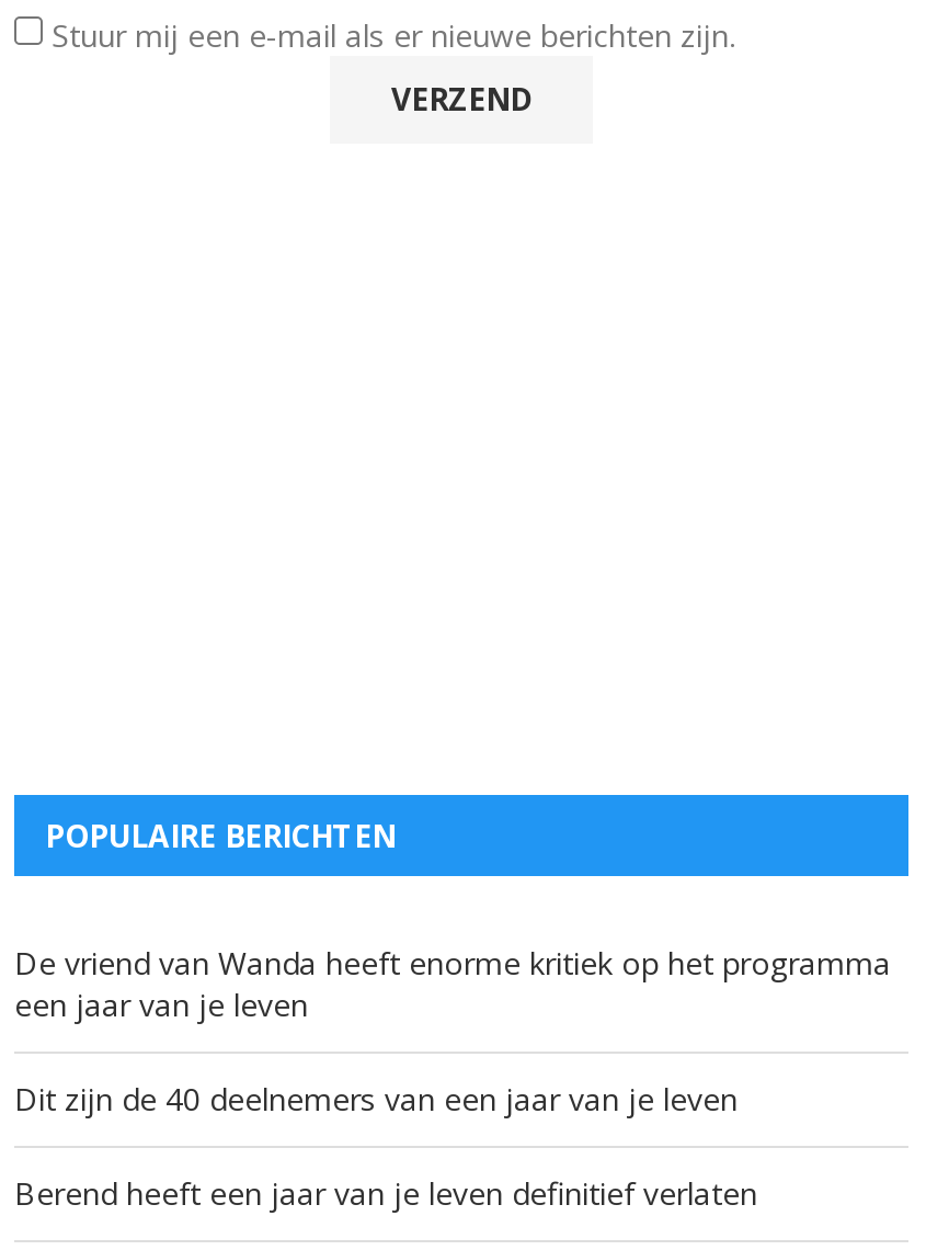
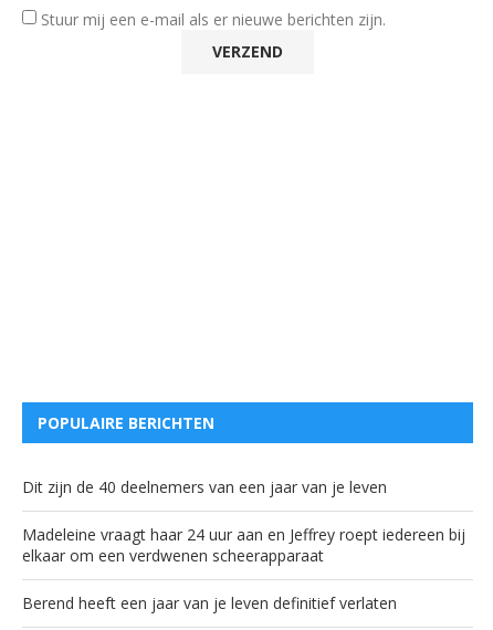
[14,942,891,1025] De vriend van Wanda heeft enorme kritiek op het programma | een jaar van je leven -> none
moved [14,1078,738,1120] -> [22,476,387,497]: Dit zijn de 40 deelnemers van een jaar van je leven
none -> [22,524,465,566] Madeleine vraagt haar 24 uur aan en Jeffrey roept iedereen bij | elkaar om een verdwenen scheerapparaat

